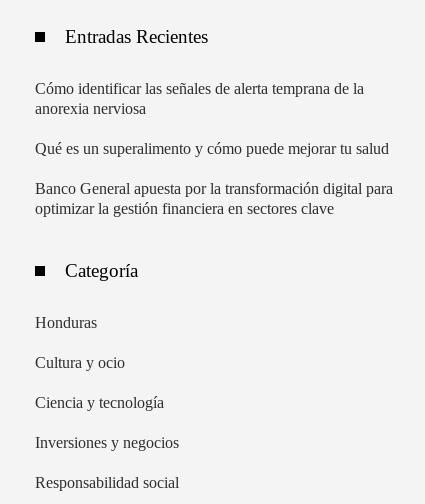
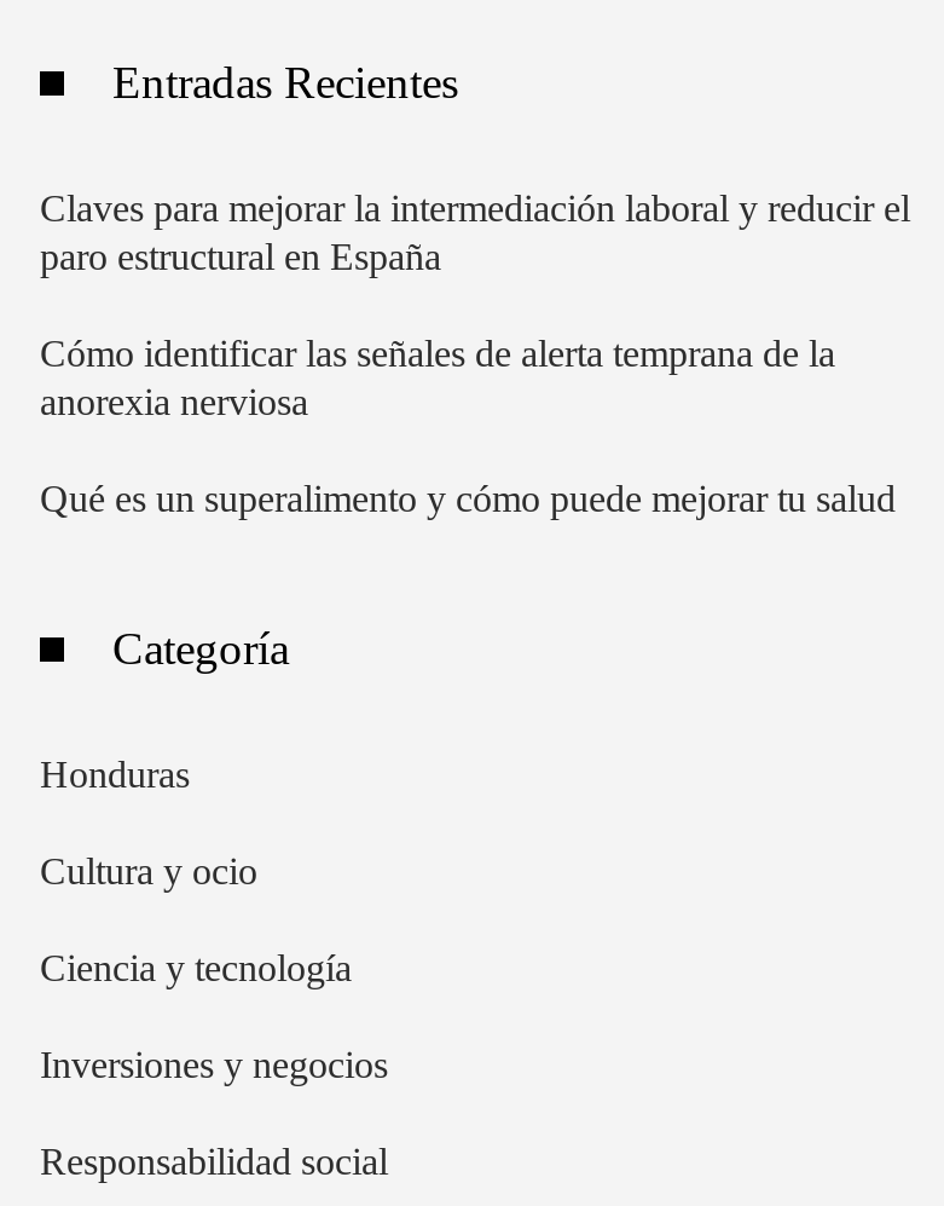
none -> [40,189,910,278] Claves para mejorar la intermediación laboral y reducir el | paro estructural en España
moved [35,80,389,157] -> [40,334,896,520]: Cómo identificar las señales de alerta temprana de la | anorexia nerviosa | Qué es un superalimento y cómo puede mejorar tu salud
[35,180,393,217] Banco General apuesta por la transformación digital para | optimizar la gestión financiera en sectores clave -> none

